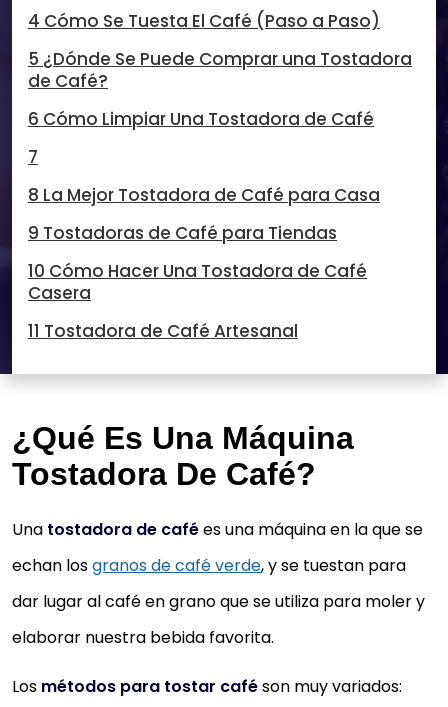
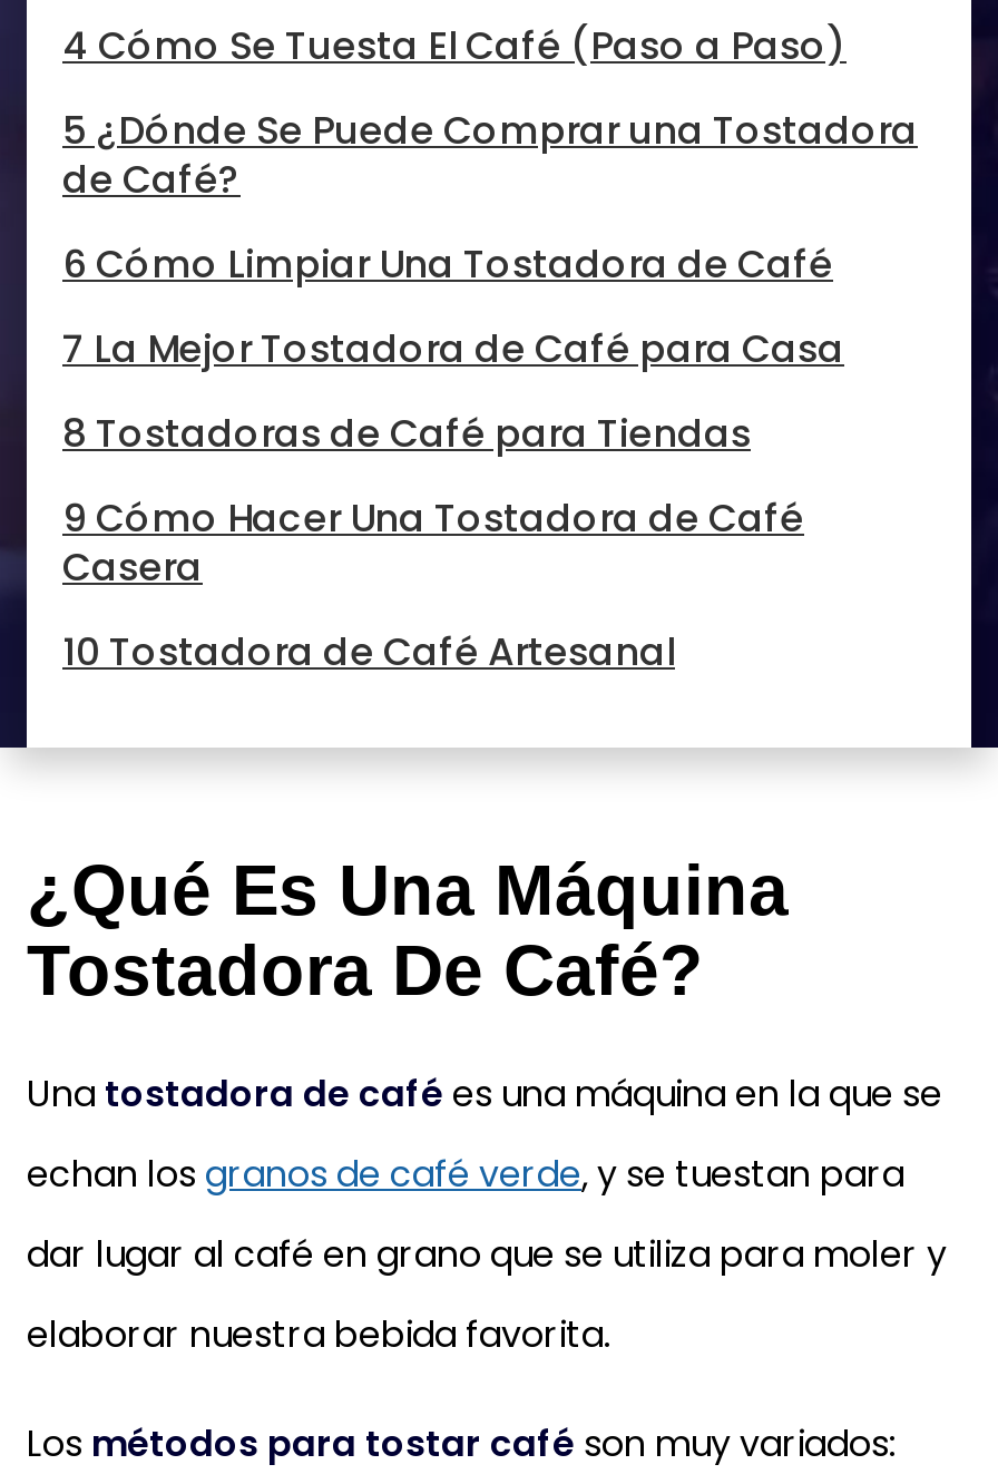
[28,145,380,283] 7 | 8 La Mejor Tostadora de Café para Casa | 9 Tostadoras de Café para Tiendas | 10 Cómo Hacer Una Tostadora de Café -> [62,322,844,545] 7 La Mejor Tostadora de Café para Casa | 8 Tostadoras de Café para Tiendas | 9 Cómo Hacer Una Tostadora de Café
[28,319,298,343] 11 Tostadora de Café Artesanal -> [62,625,675,678] 10 Tostadora de Café Artesanal

